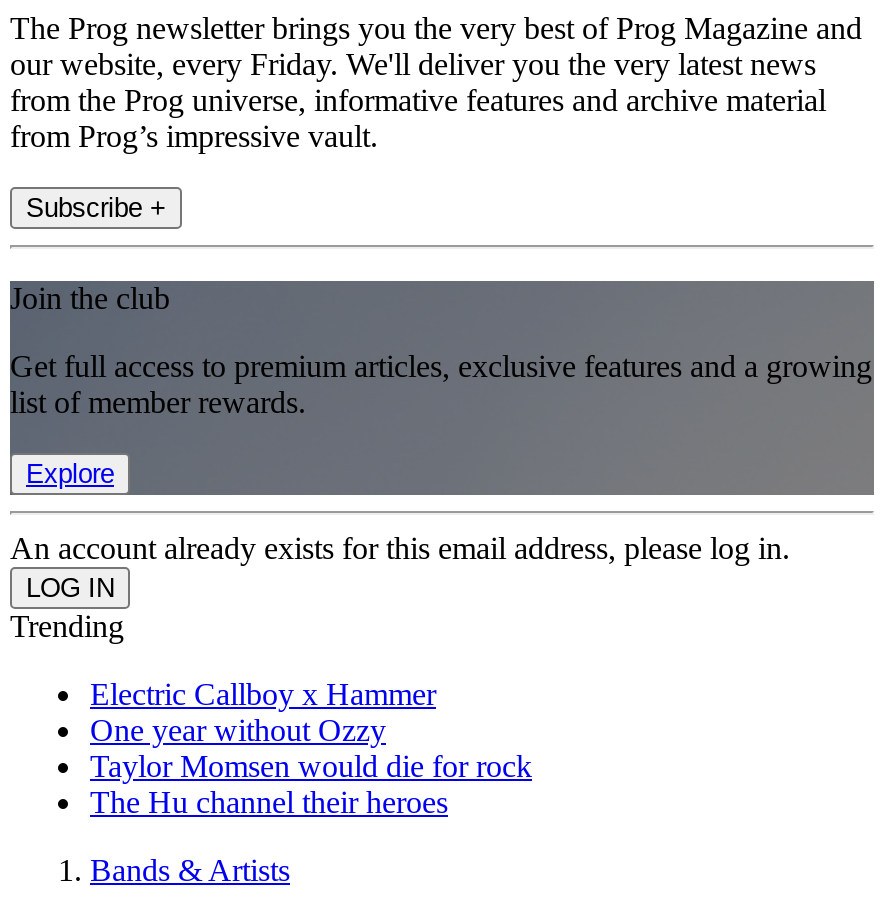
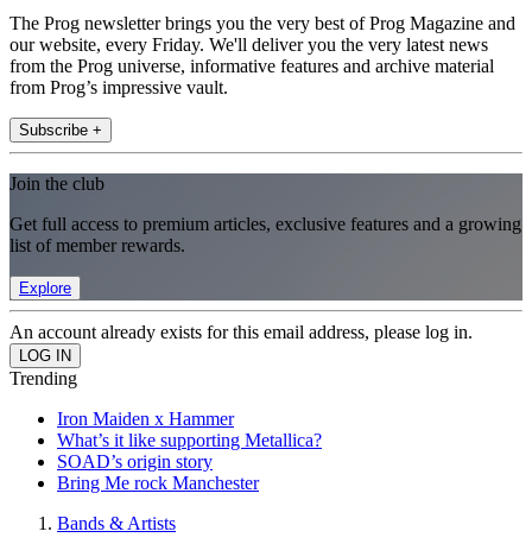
[90,676,532,818] Electric Callboy x Hammer | One year without Ozzy | Taylor Momsen would die for rock | The Hu channel their heroes -> [57,408,322,492] Iron Maiden x Hammer | What’s it like supporting Metallica? | SOAD’s origin story | Bring Me rock Manchester

